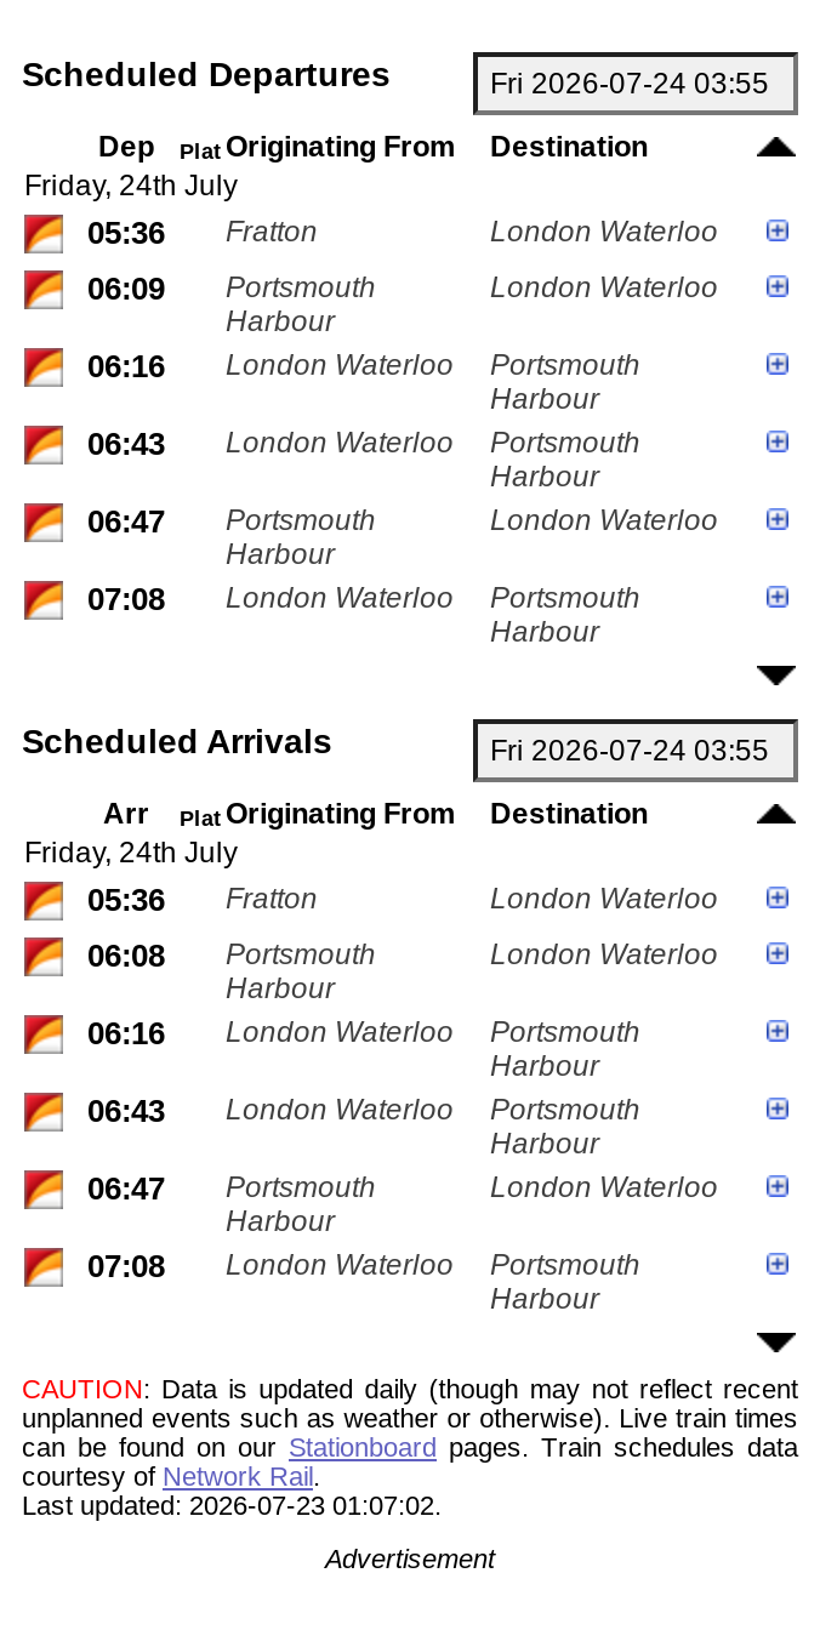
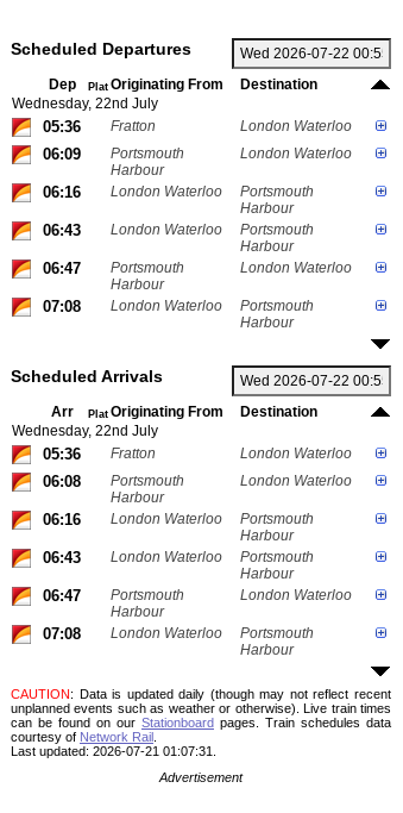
[24,169,238,203] Friday, 24th July -> [12,95,158,112] Wednesday, 22nd July
[24,836,238,870] Friday, 24th July -> [12,423,158,439] Wednesday, 22nd July
[22,1491,442,1520] Last updated: 2026-07-23 01:07:02. -> [11,744,216,758] Last updated: 2026-07-21 01:07:31.

